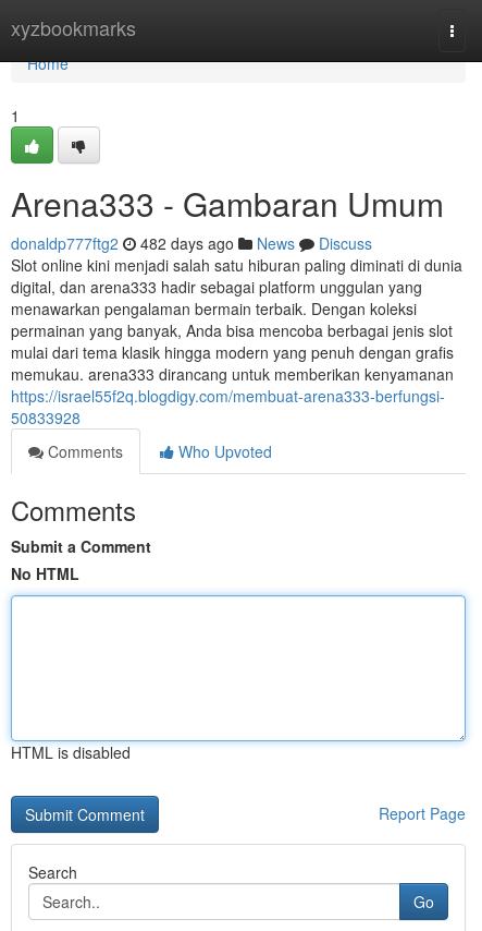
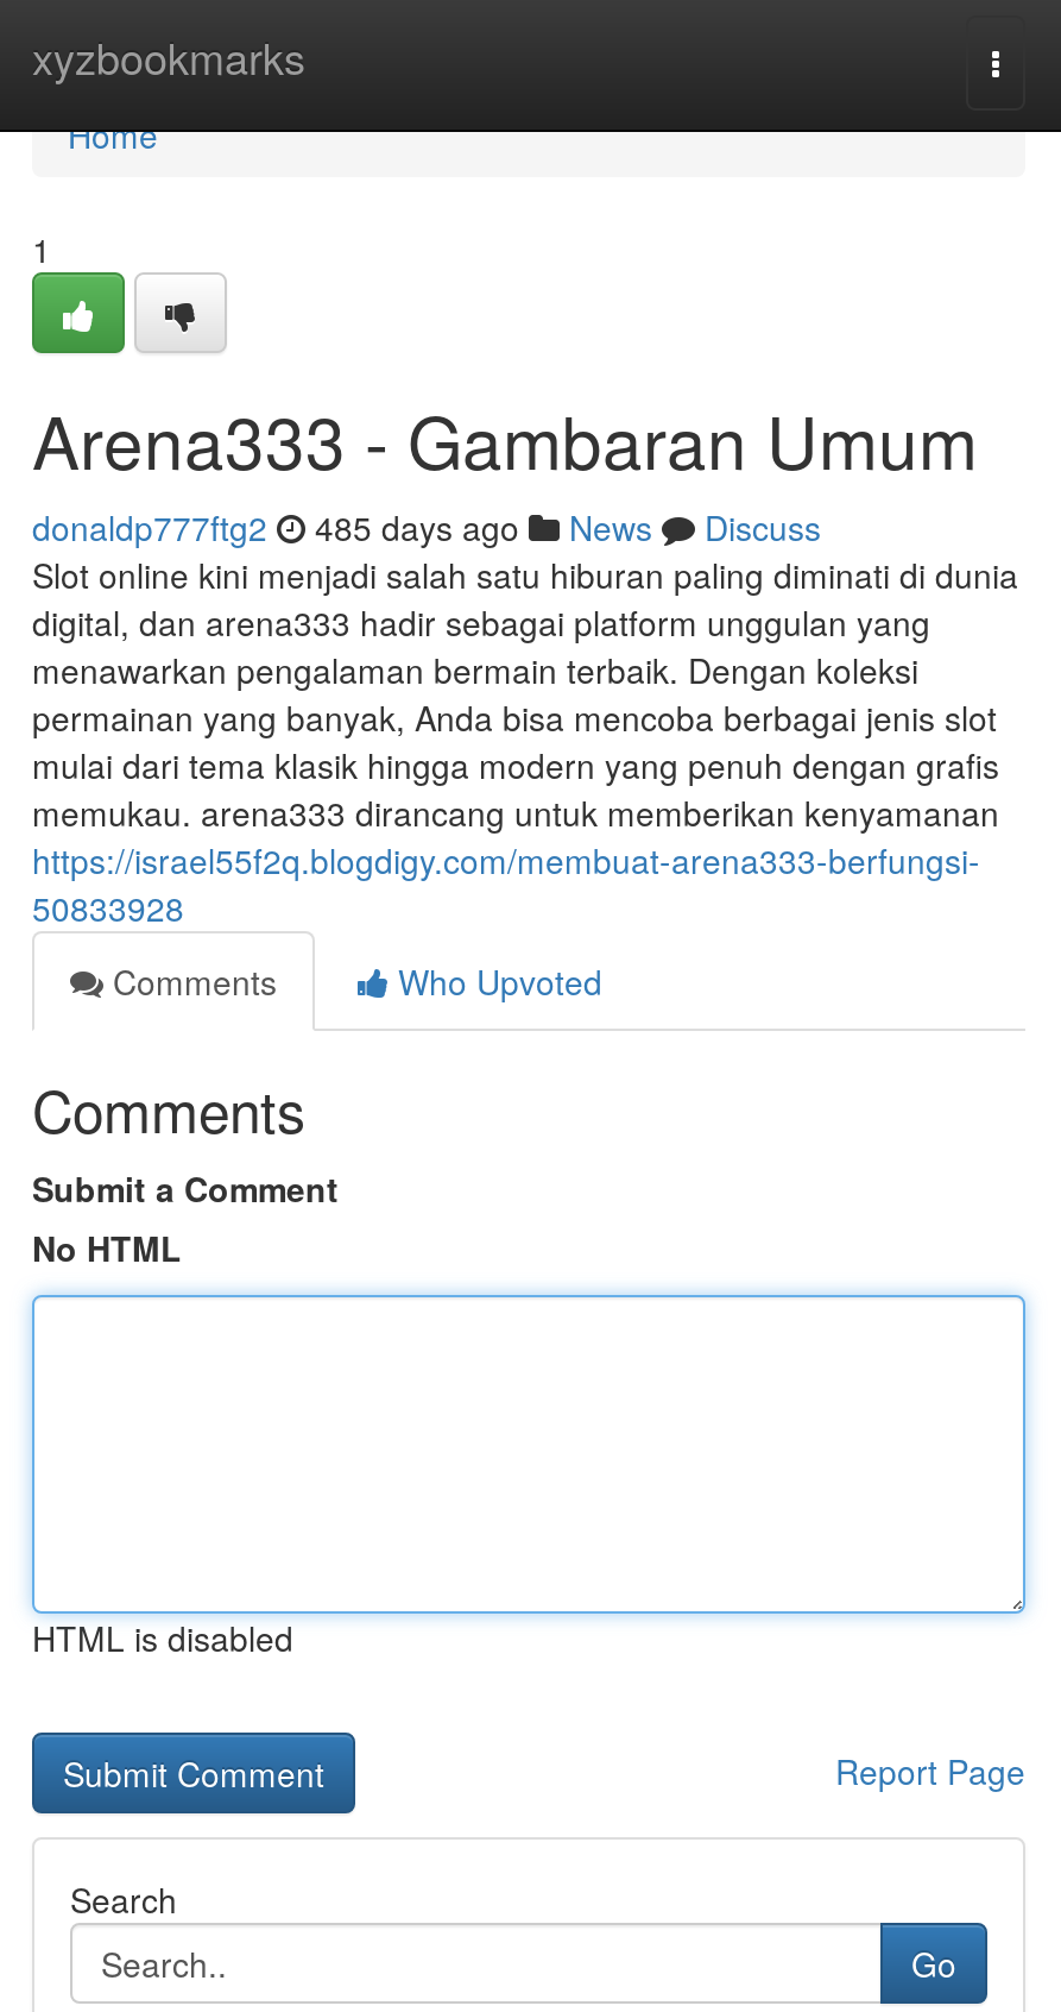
[11,232,372,254] donaldp777ftg2 482 days ago News Discuss -> [32,503,821,551] donaldp777ftg2 485 days ago News Discuss

